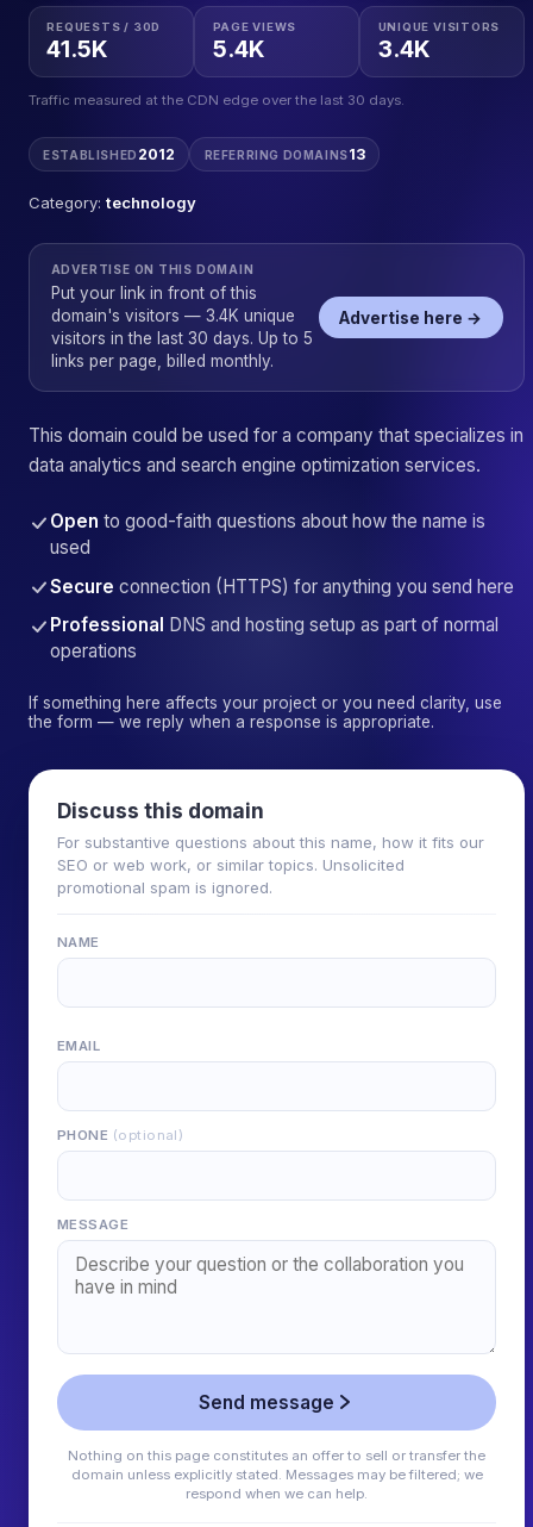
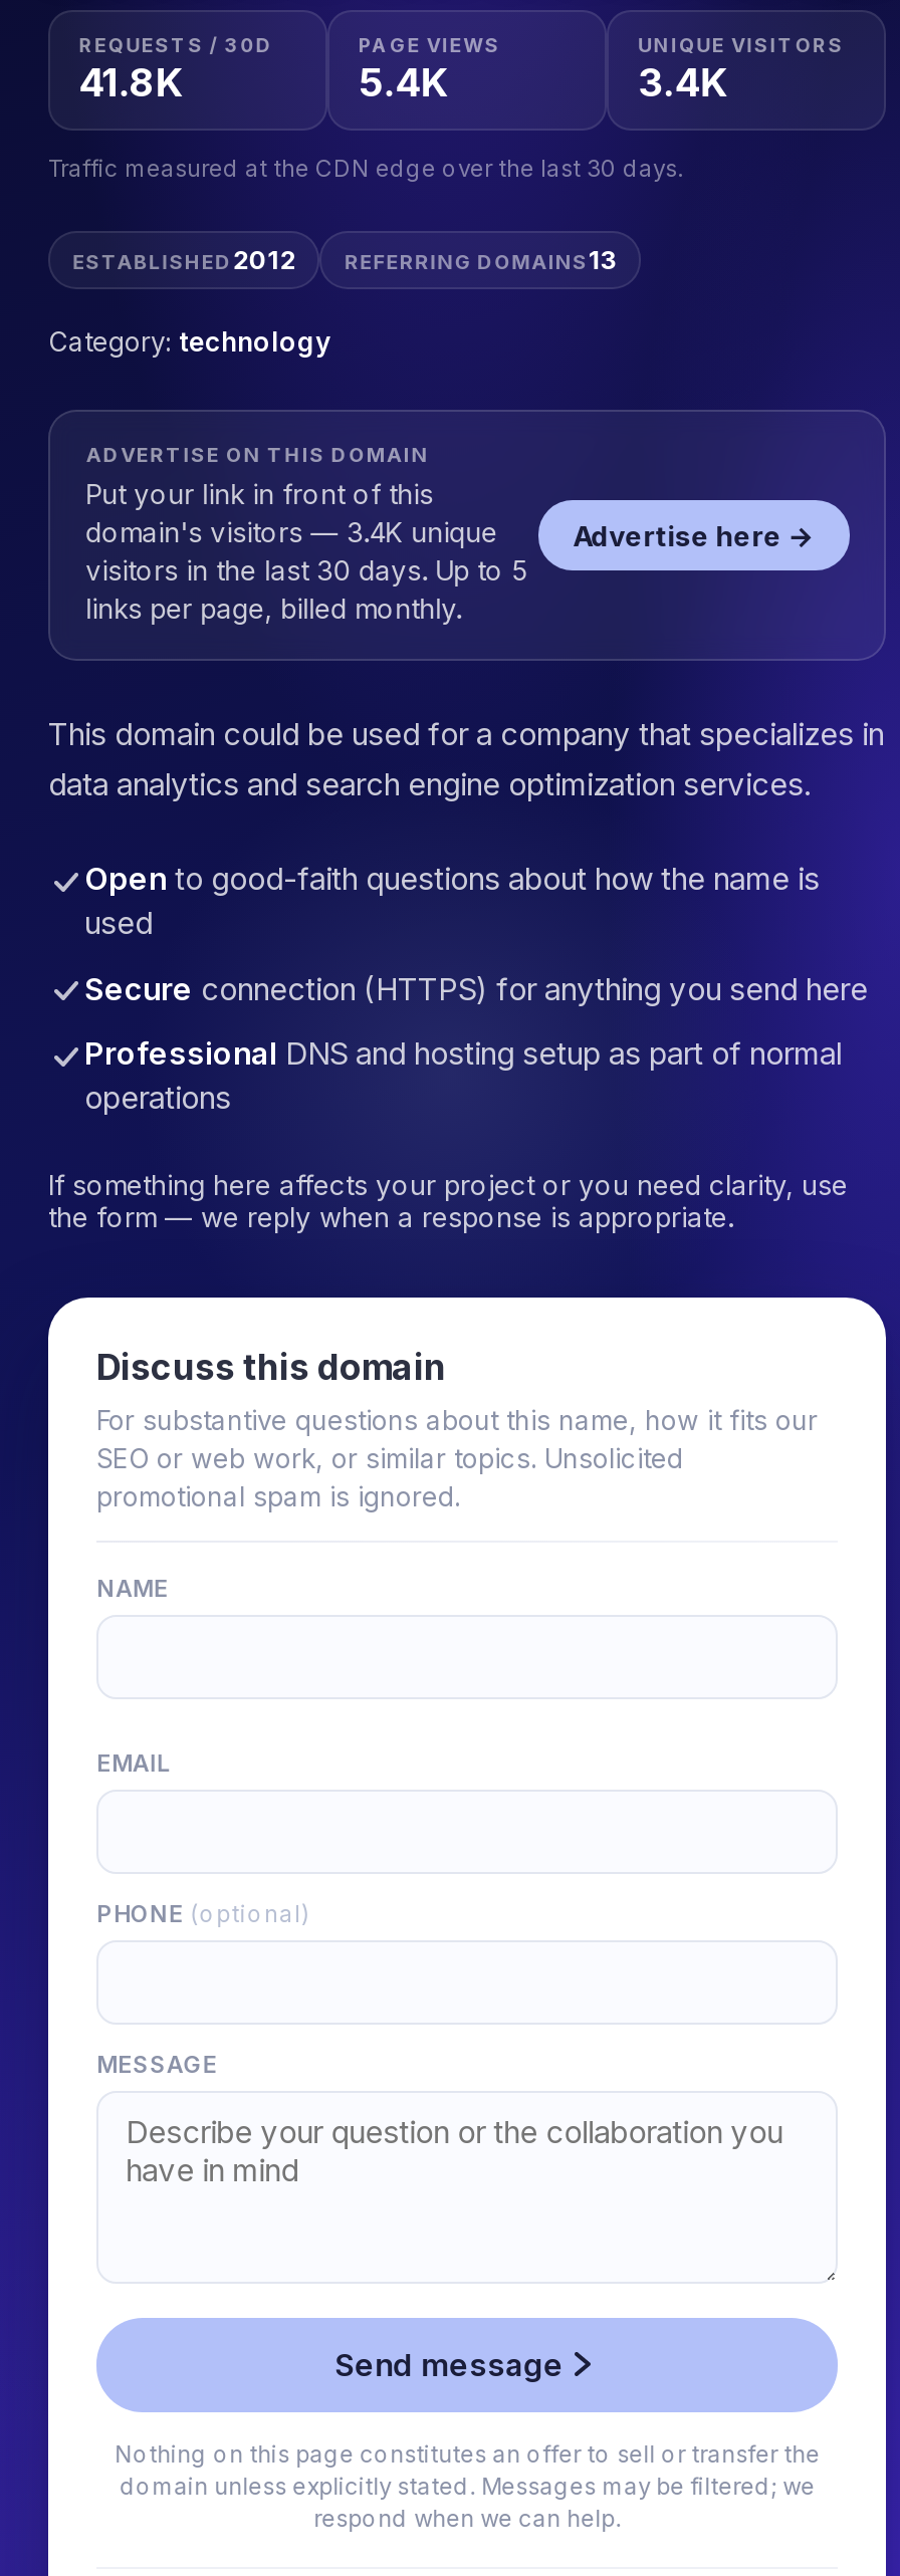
[47,35,109,64] 41.5K -> [79,59,184,107] 41.8K

